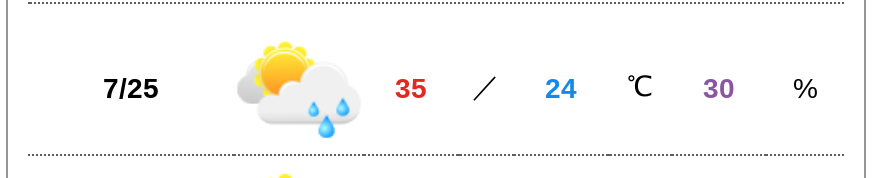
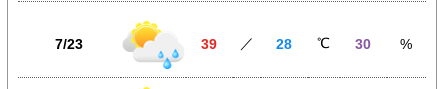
[103,72,159,104] 7/25 -> [55,36,83,52] 7/23
[395,72,427,104] 35 -> [201,36,217,52] 39
[545,72,577,104] 24 -> [276,36,292,52] 28

